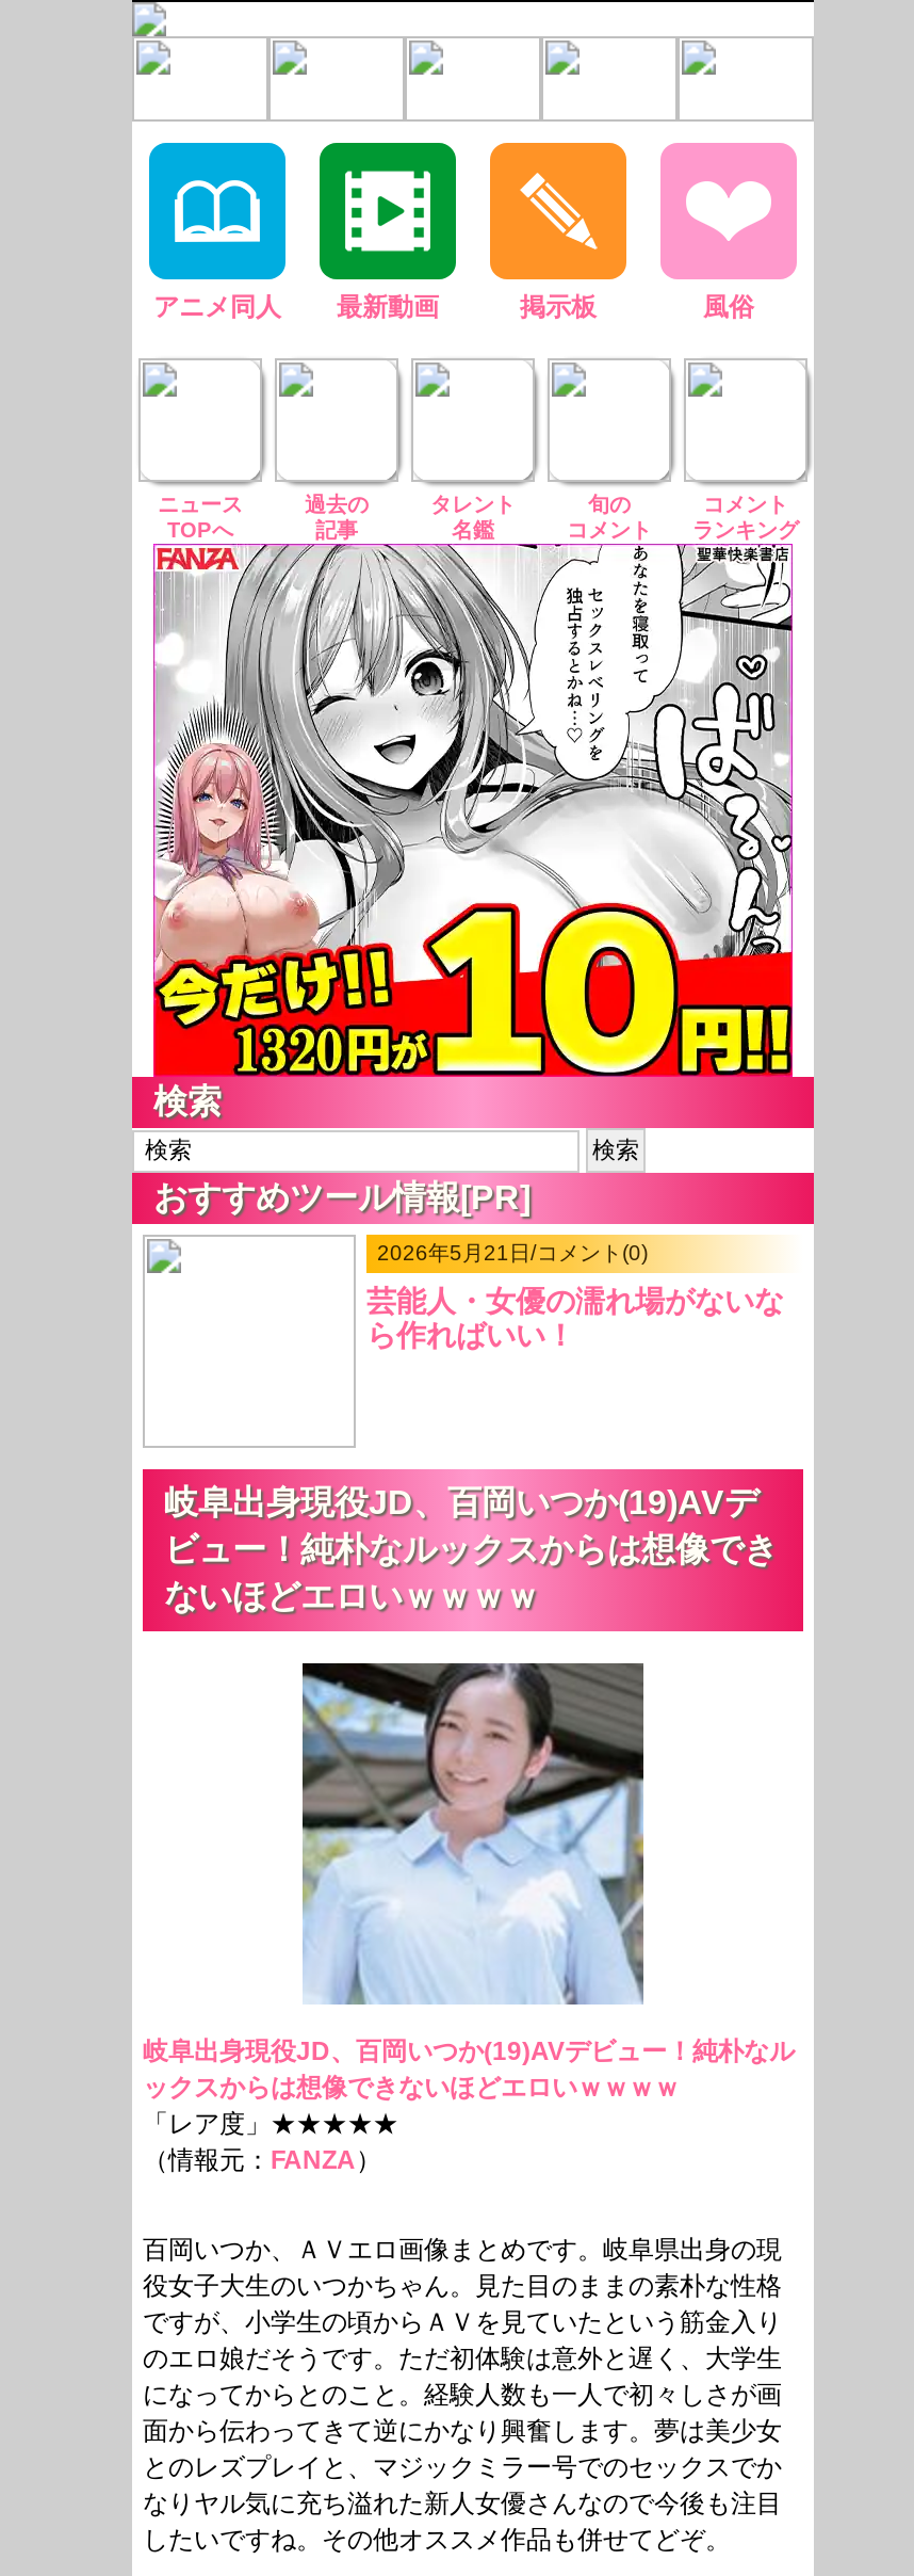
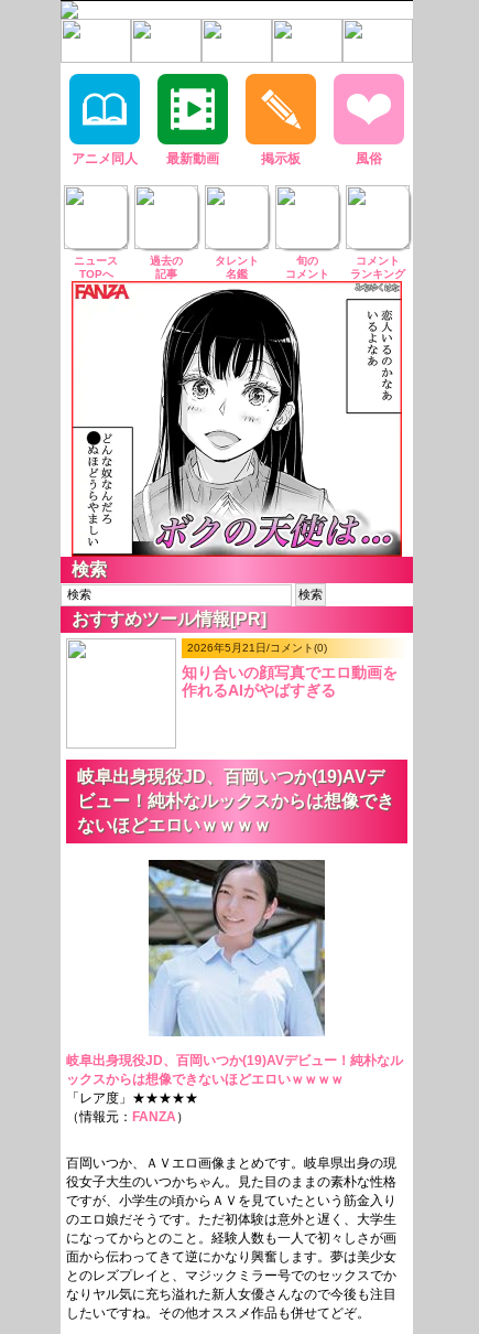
[151,542,795,1079] [image] -> [70,280,403,558] [image]
[366,1284,784,1352] 芸能人・女優の濡れ場がないな | ら作ればいい！ -> [182,664,398,699] 知り合いの顔写真でエロ動画を | 作れるAIがやばすぎる

